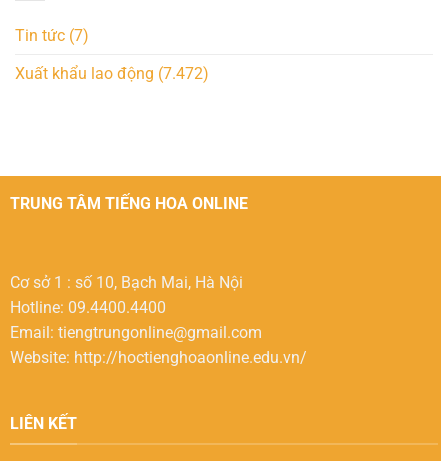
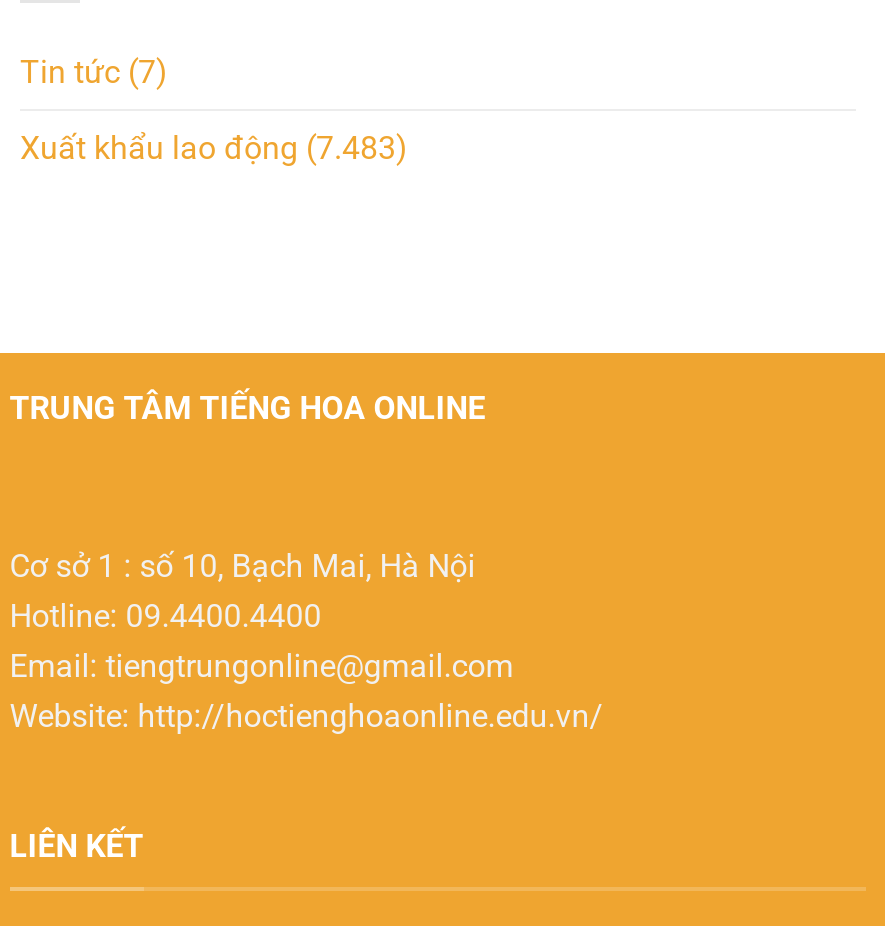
[15,64,209,83] Xuất khẩu lao động (7.472) -> [20,129,408,167] Xuất khẩu lao động (7.483)

